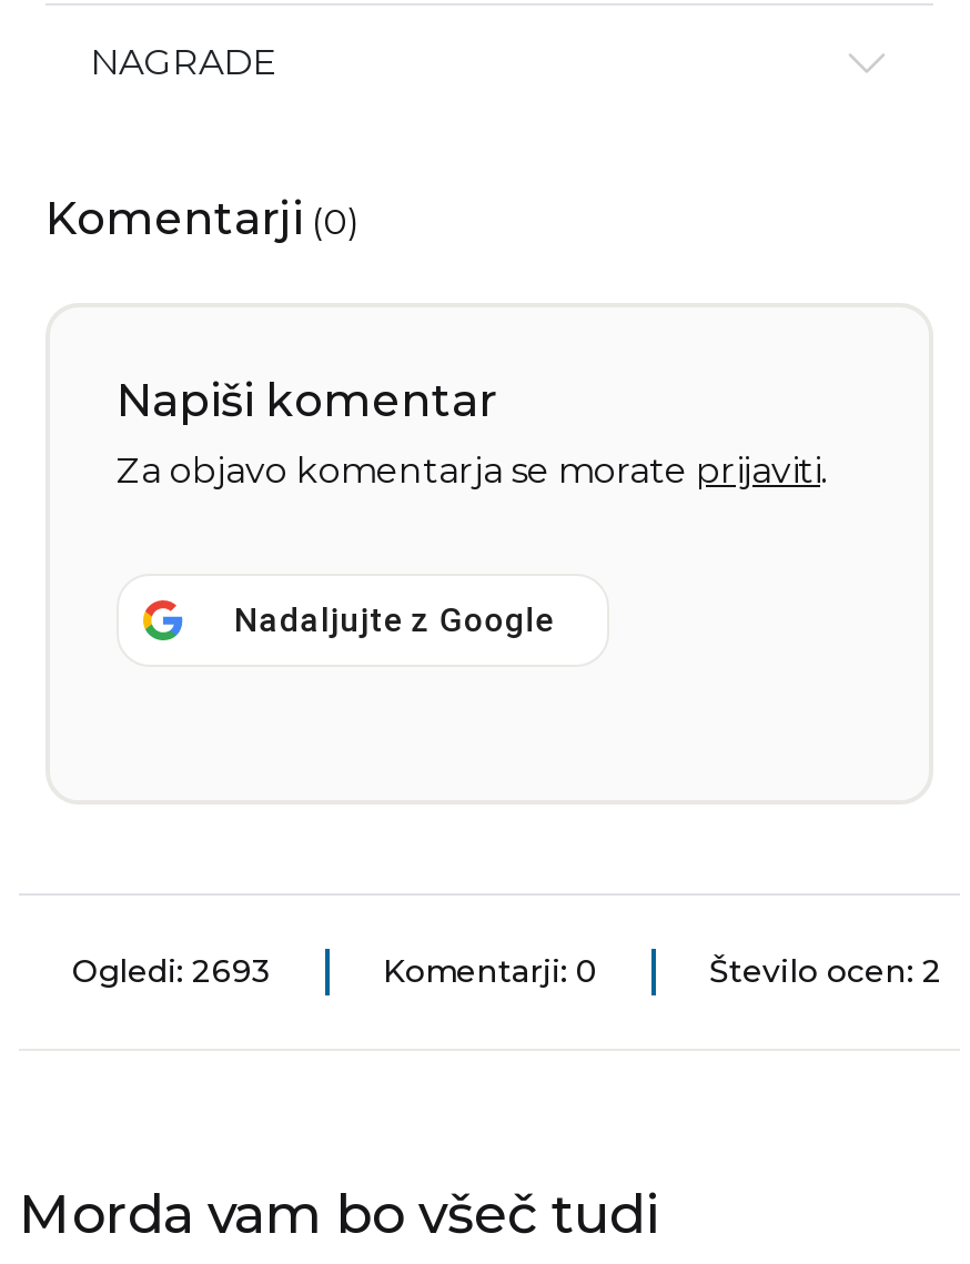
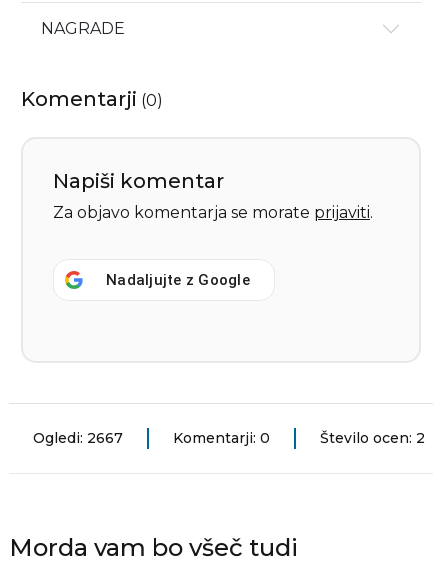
[72,949,272,989] Ogledi: 2693 -> [33,429,123,447] Ogledi: 2667

